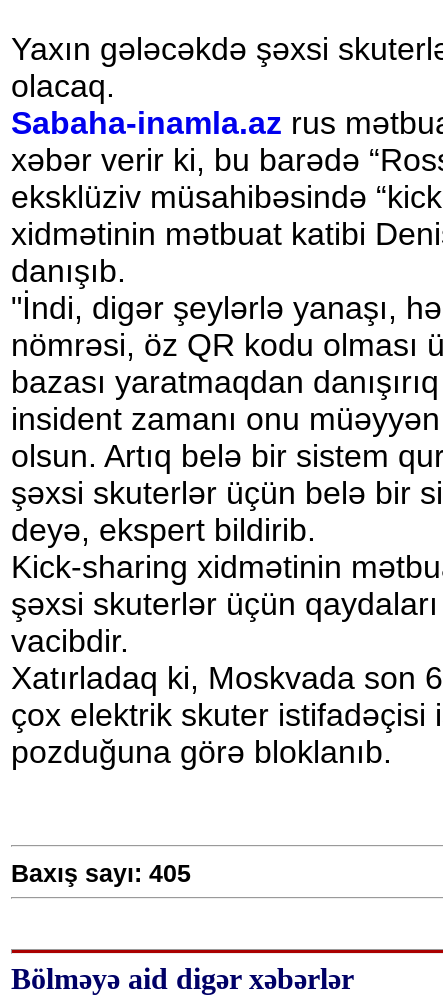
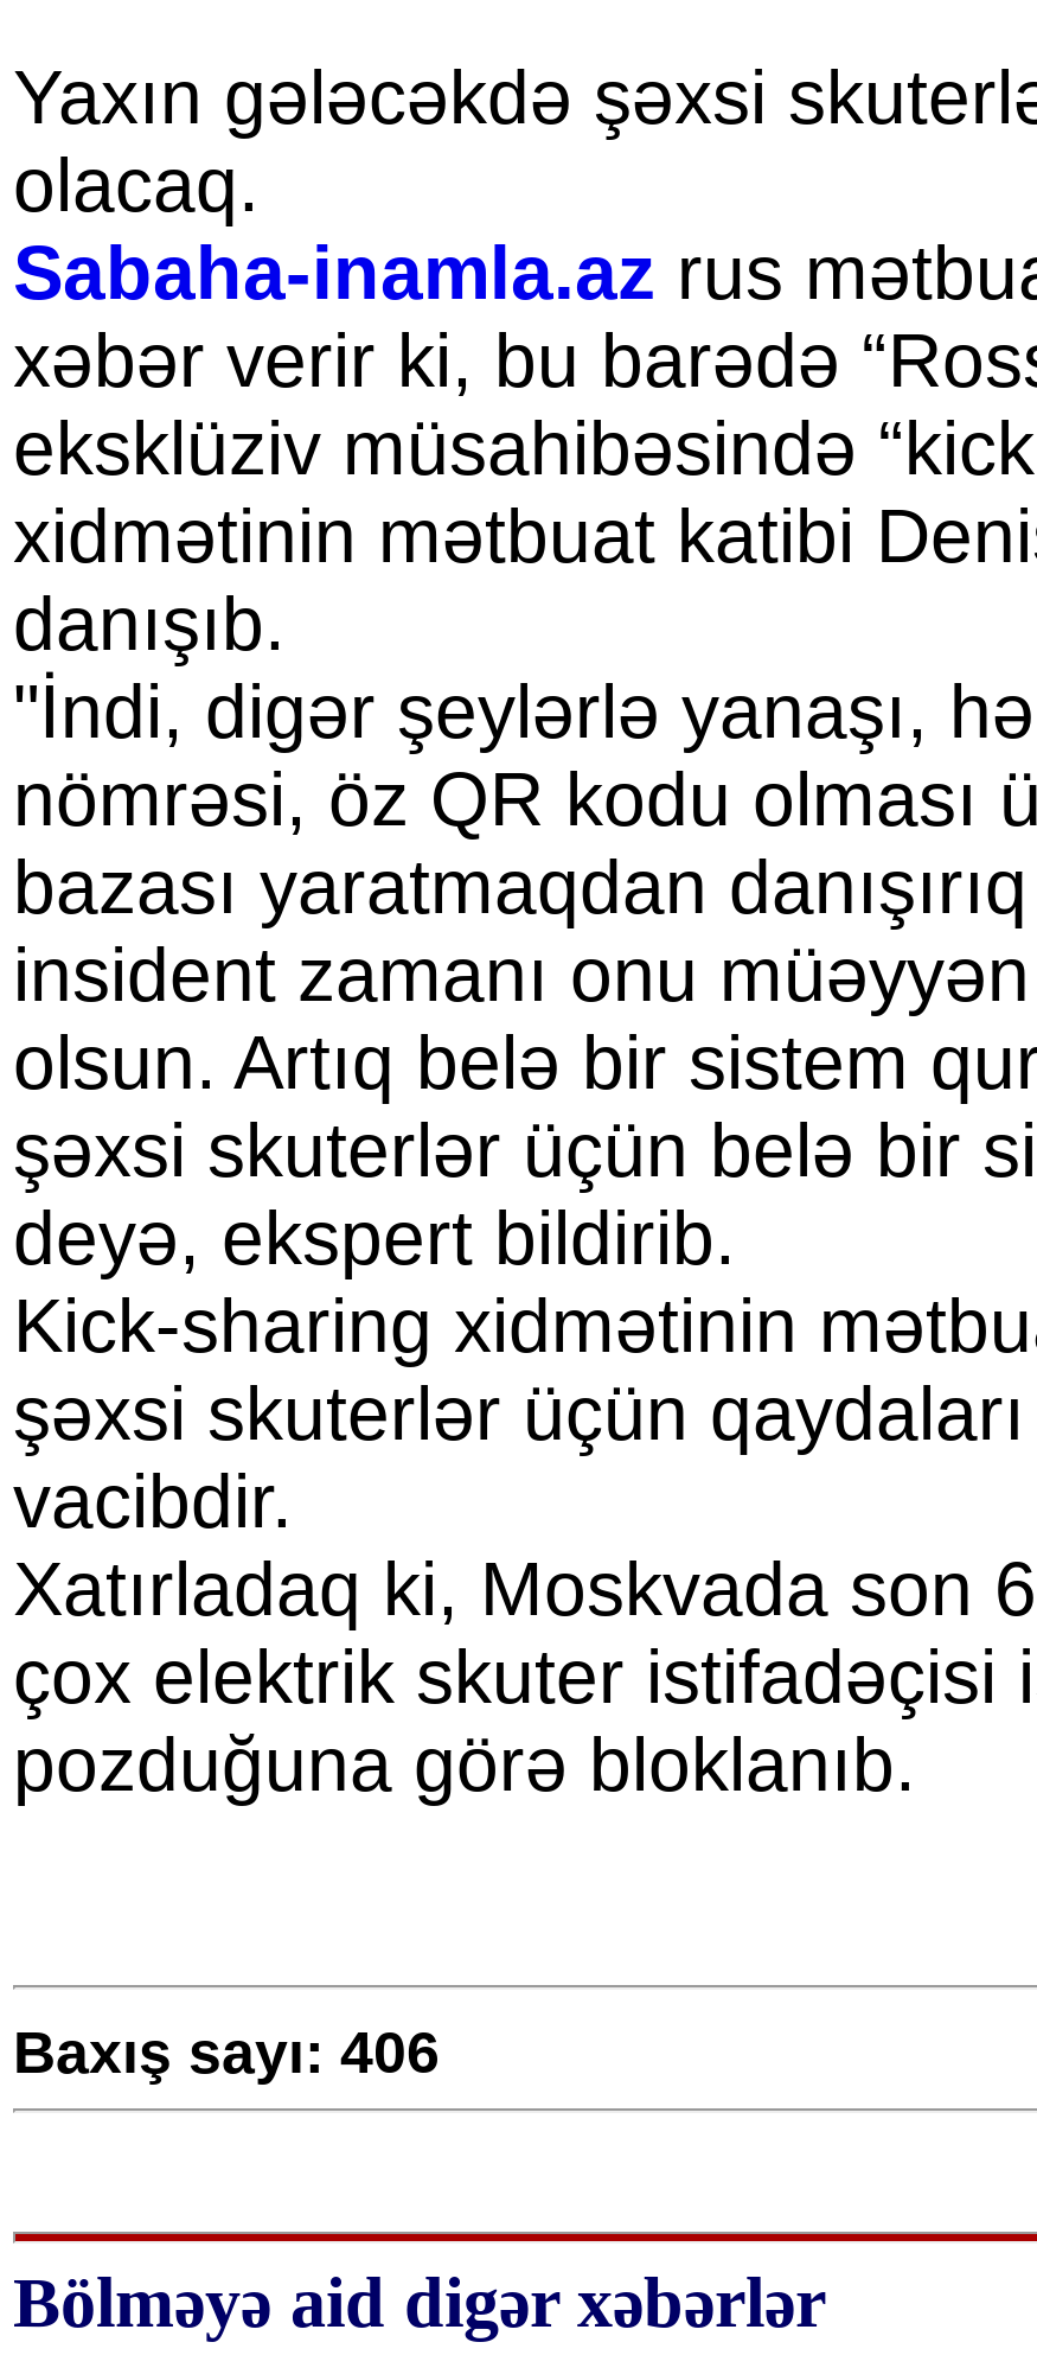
[11,858,191,886] Baxış sayı: 405 -> [13,2017,440,2083] Baxış sayı: 406

